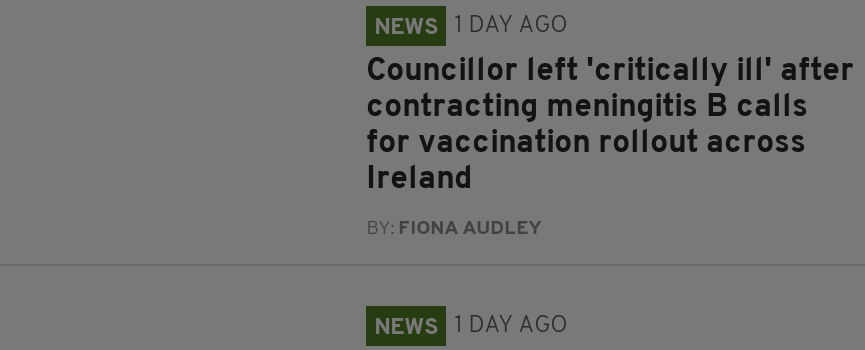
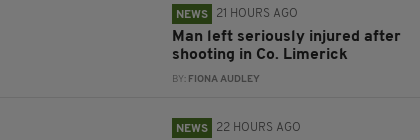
[374,15,568,41] NEWS 1 DAY AGO -> [176,8,298,21] NEWS 21 HOURS AGO
[366,57,854,197] Councillor left 'critically ill' after | contracting meningitis B calls | for vaccination rollout across | Ireland -> [172,29,401,63] Man left seriously injured after | shooting in Co. Limerick
[374,315,568,341] NEWS 1 DAY AGO -> [176,122,301,135] NEWS 22 HOURS AGO

